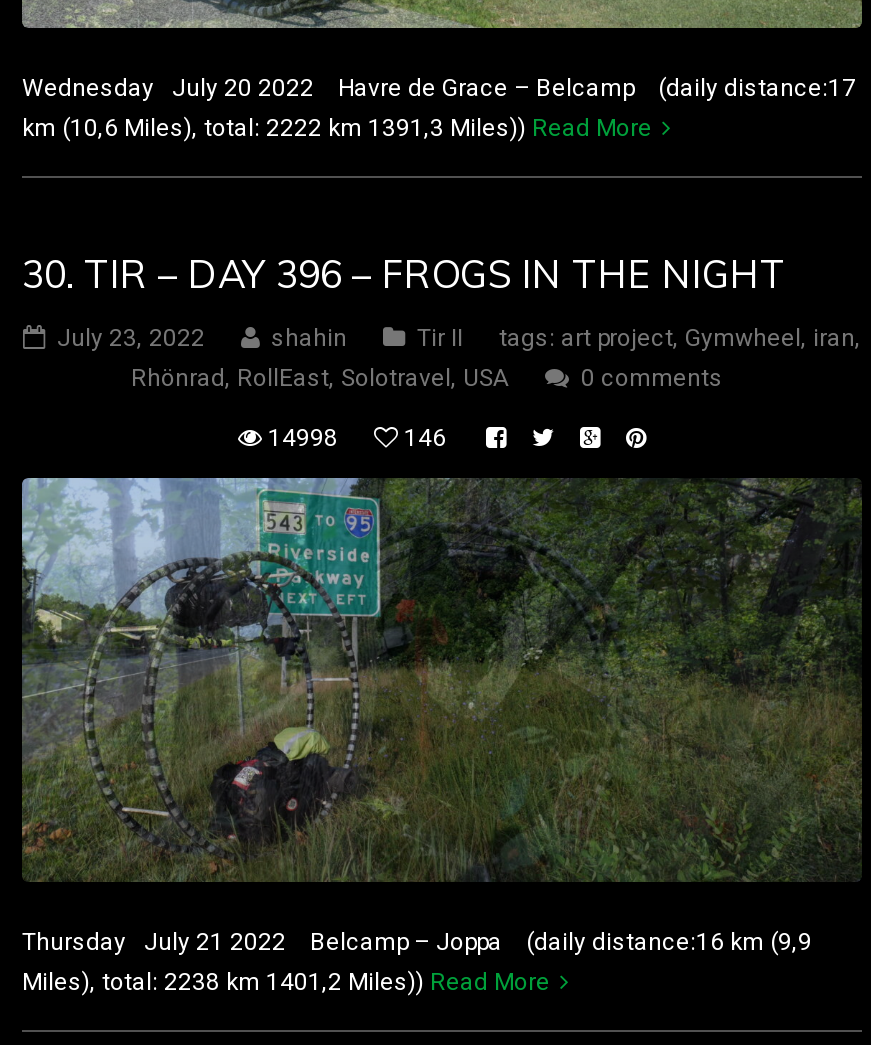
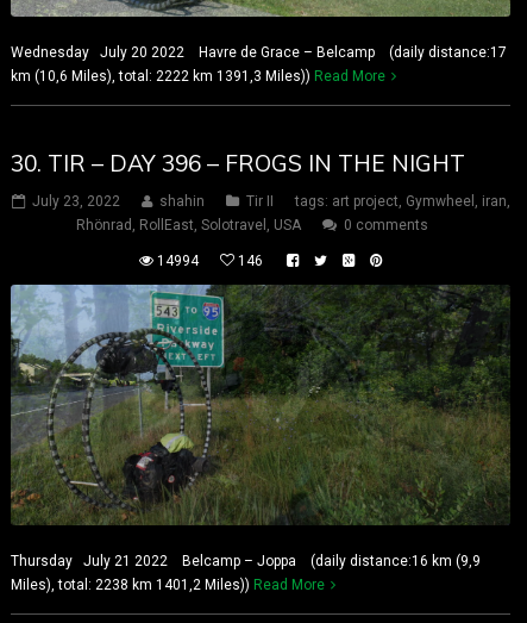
[268,423,338,451] 14998 -> [157,252,199,269] 14994

